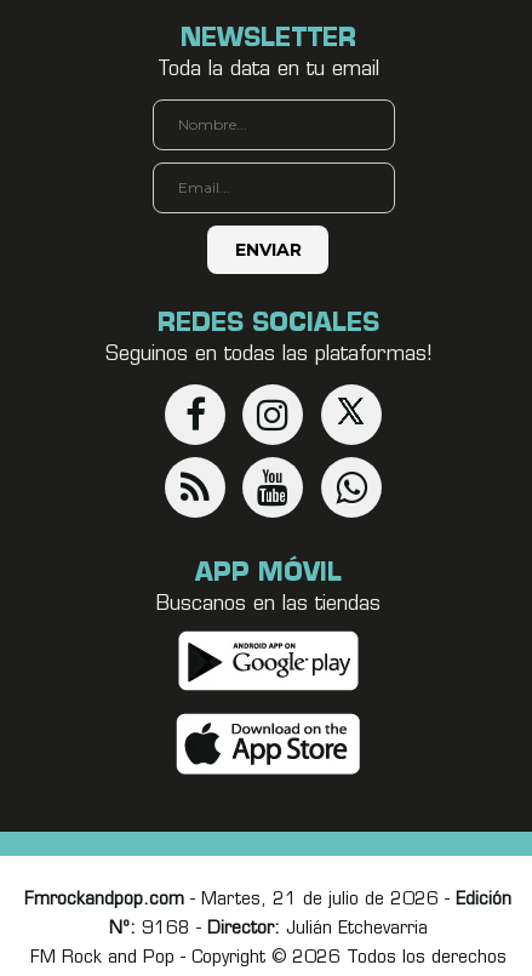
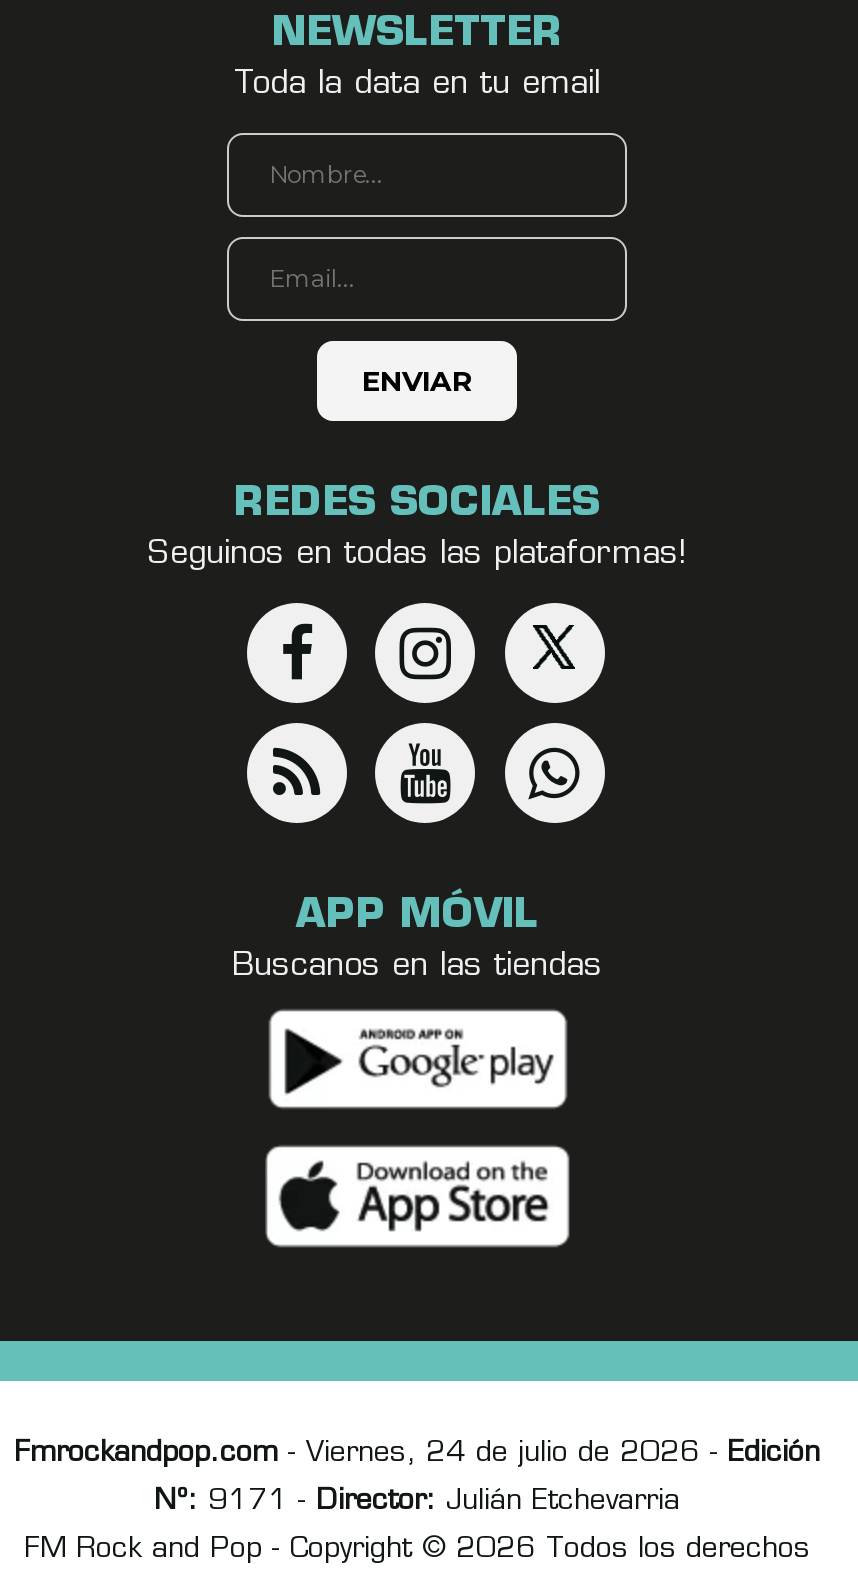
[24,891,511,909] Fmrockandpop.com - Martes, 21 de julio de 2026 - Edición -> [14,1439,820,1469] Fmrockandpop.com - Viernes, 24 de julio de 2026 - Edición
[108,920,427,938] Nº: 9168 - Director: Julián Etchevarria -> [154,1487,680,1517] Nº: 9171 - Director: Julián Etchevarria

